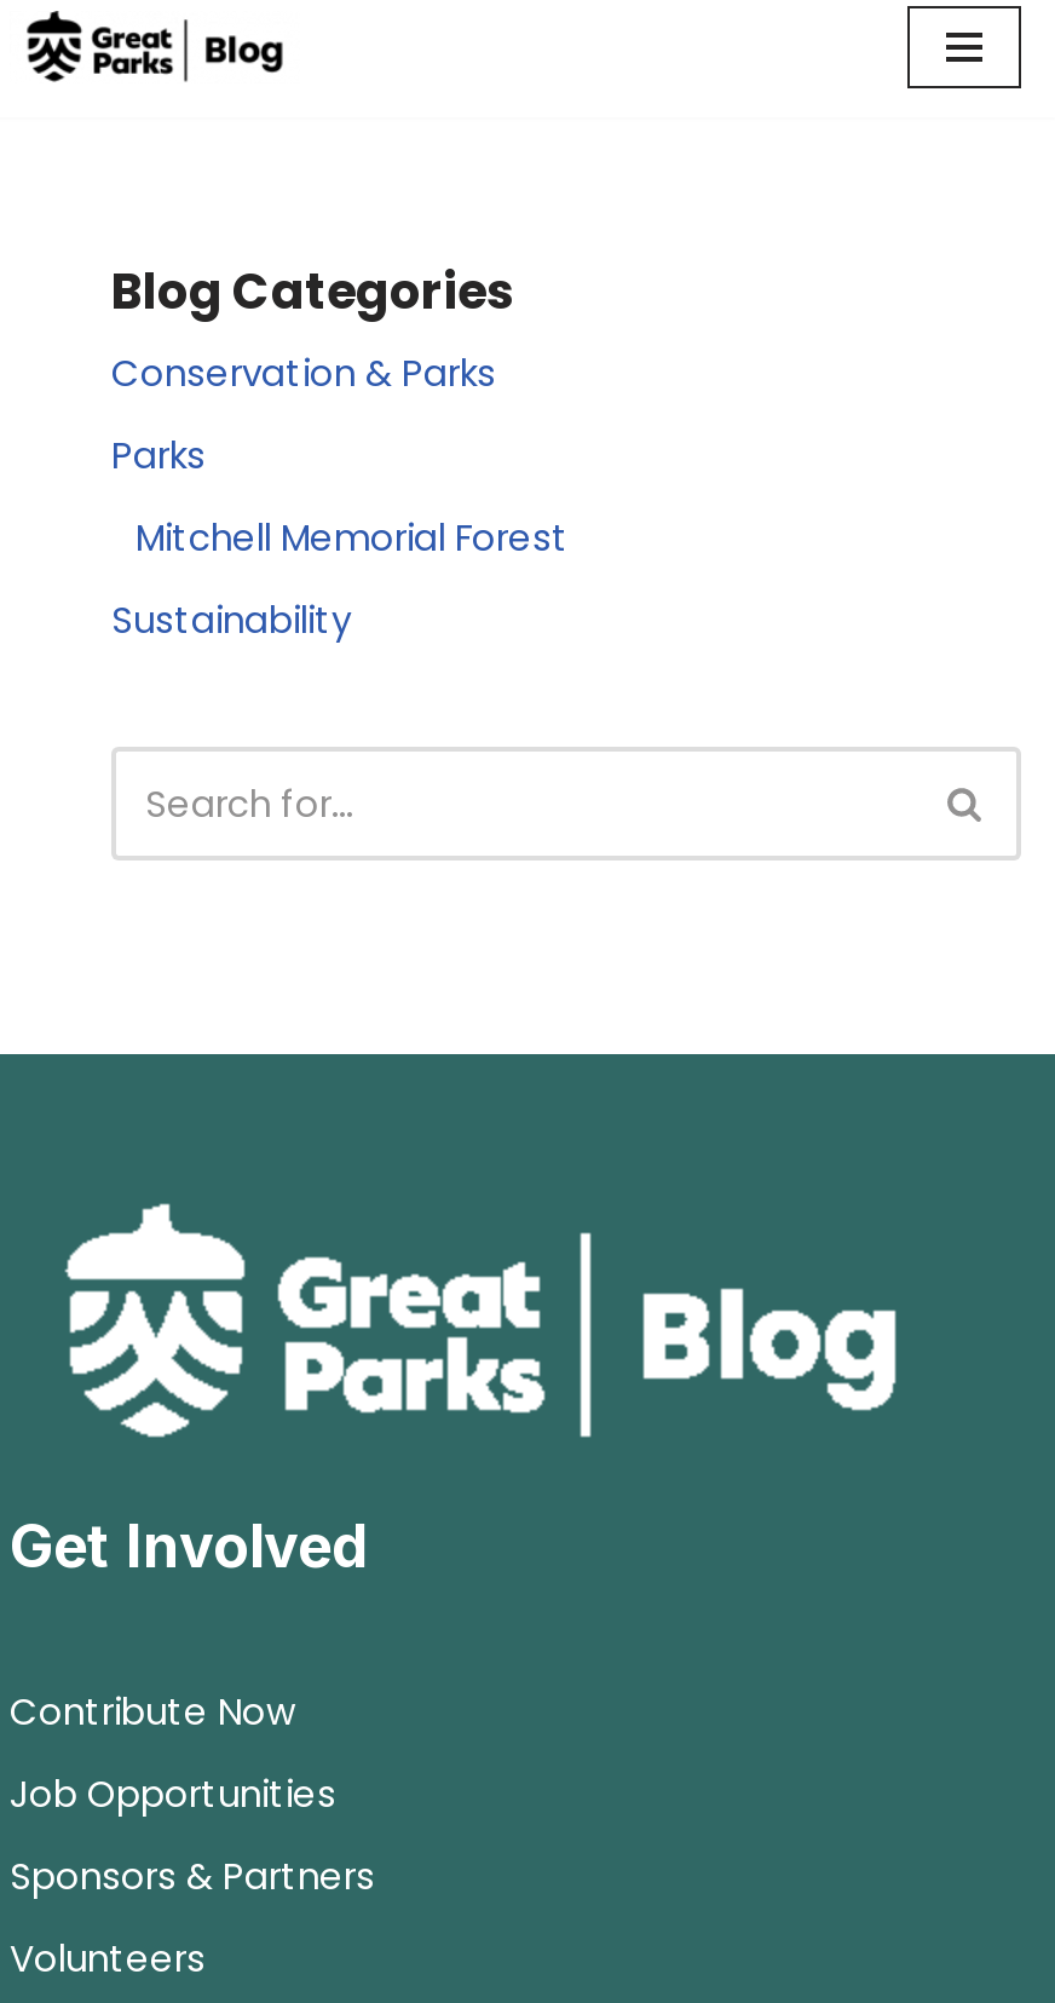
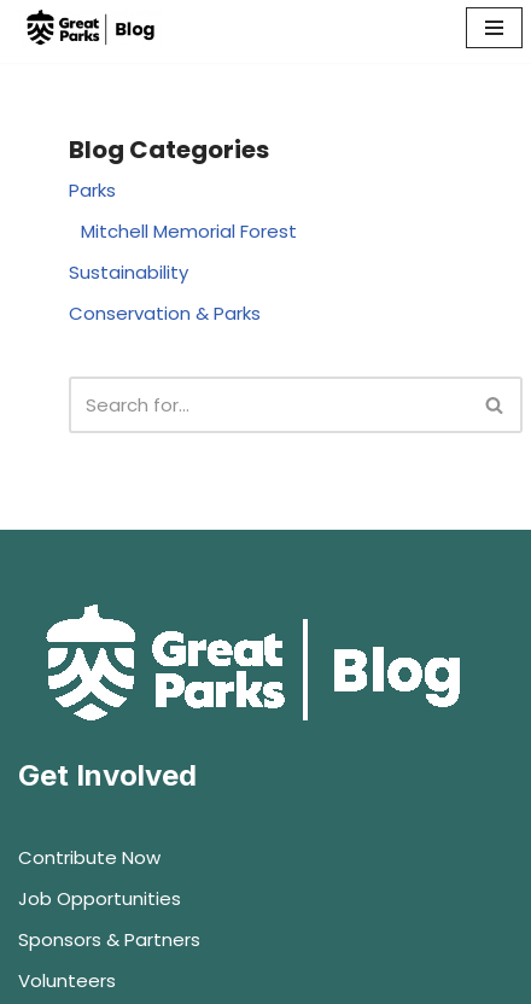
moved [111,347,496,398] -> [69,300,261,326]: Conservation & Parks
moved [111,430,569,645] -> [69,177,297,285]: Parks | Mitchell Memorial Forest | Sustainability

